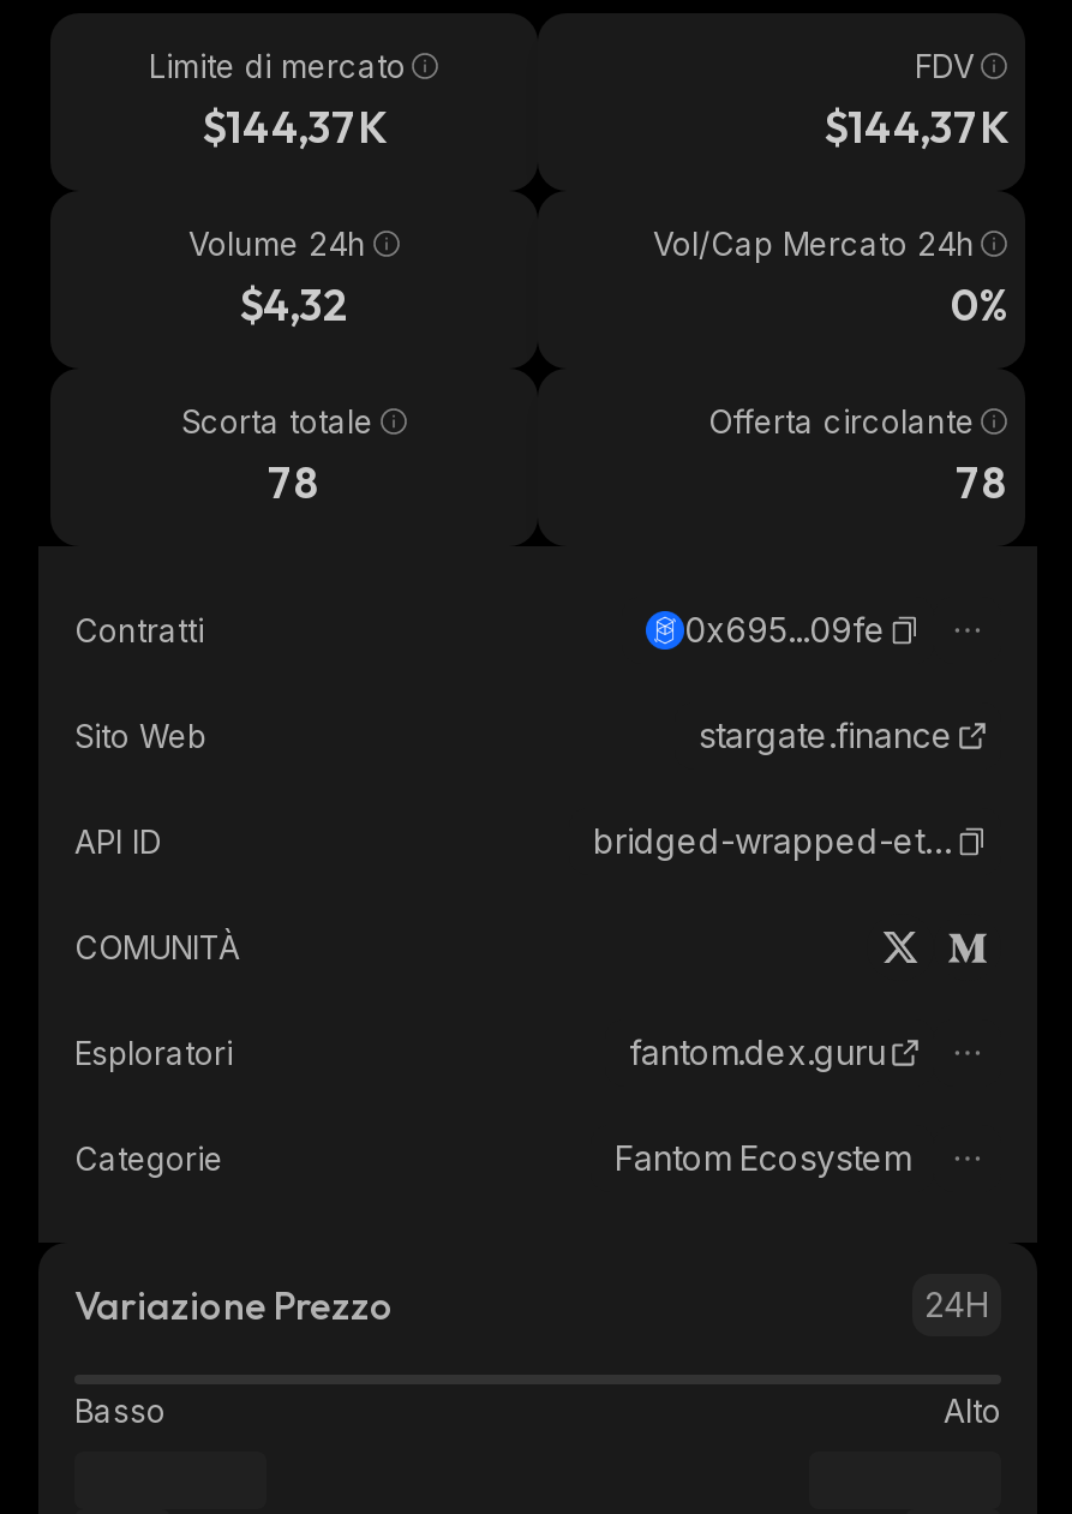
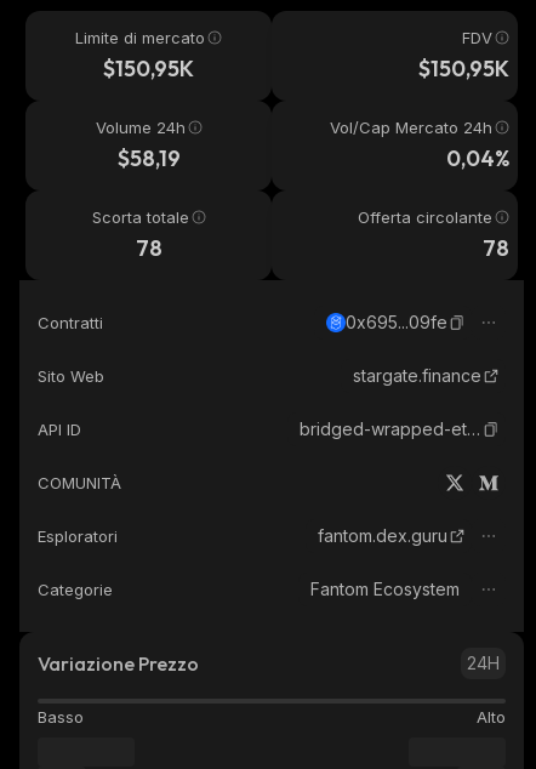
[202,100,387,155] $144,37K -> [103,55,194,82] $150,95K
[824,100,1008,155] $144,37K -> [418,55,509,82] $150,95K
[239,277,349,333] $4,32 -> [117,144,180,172] $58,19
[951,277,1008,333] 0% -> [446,144,509,172] 0,04%

